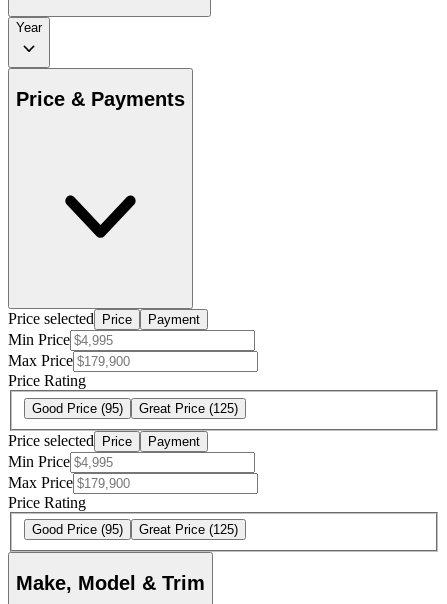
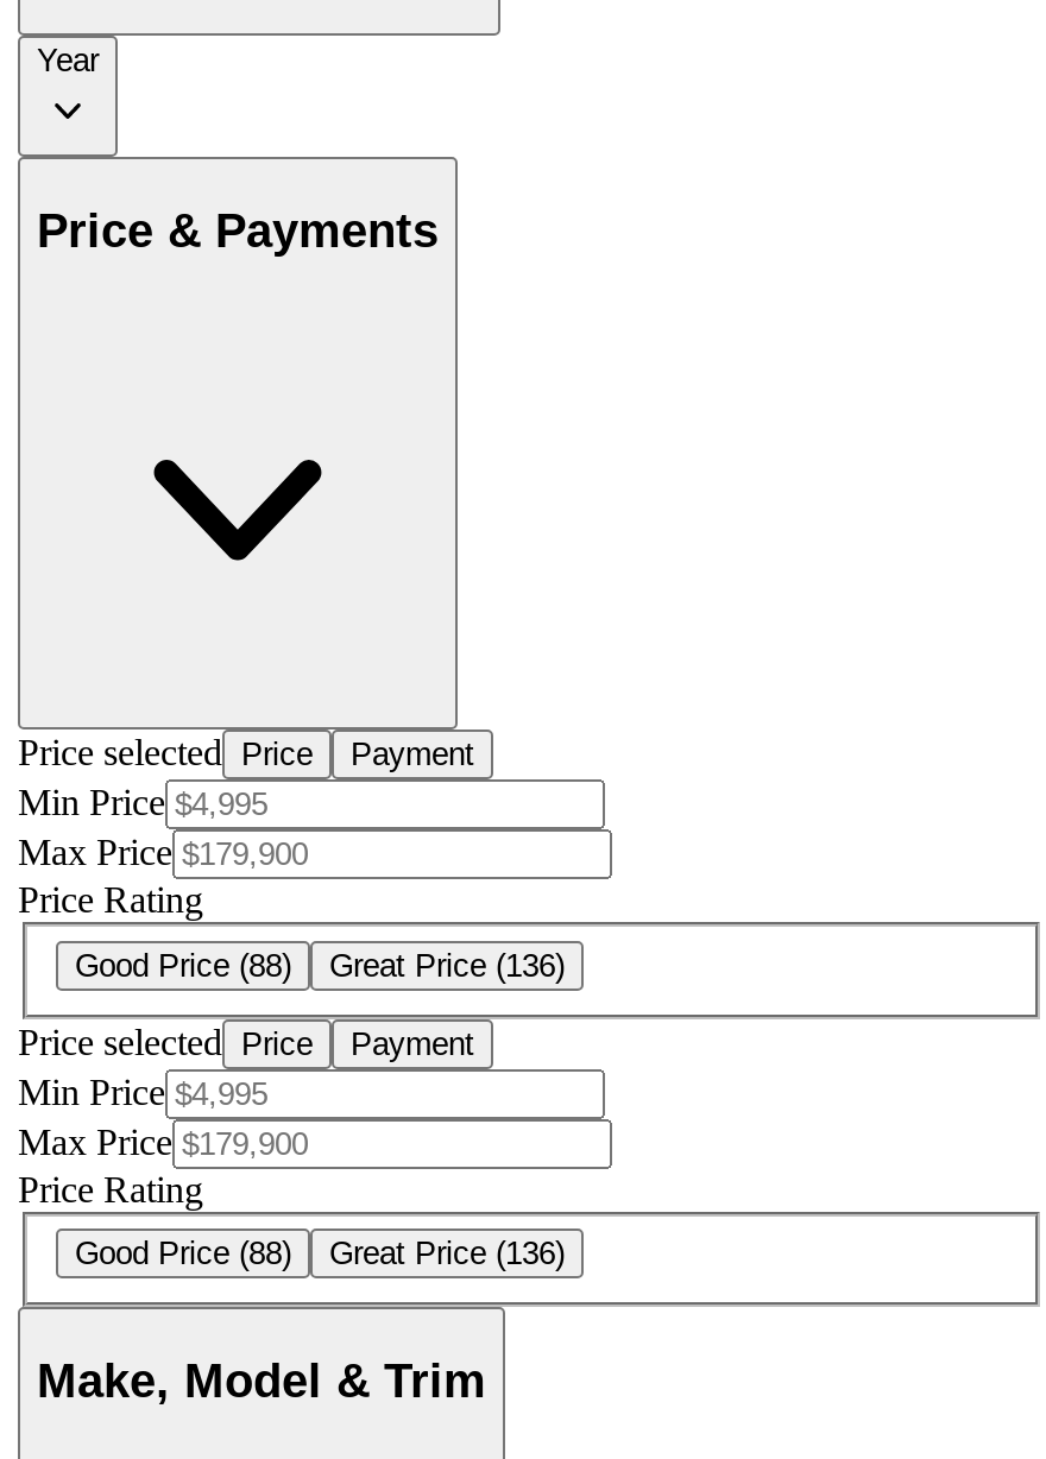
[32,401,123,416] Good Price (95) -> [75,948,291,983] Good Price (88)
[139,401,238,416] Great Price (125) -> [329,948,565,983] Great Price (136)
[32,522,123,537] Good Price (95) -> [75,1237,291,1272] Good Price (88)
[139,522,238,537] Great Price (125) -> [329,1237,565,1272] Great Price (136)

